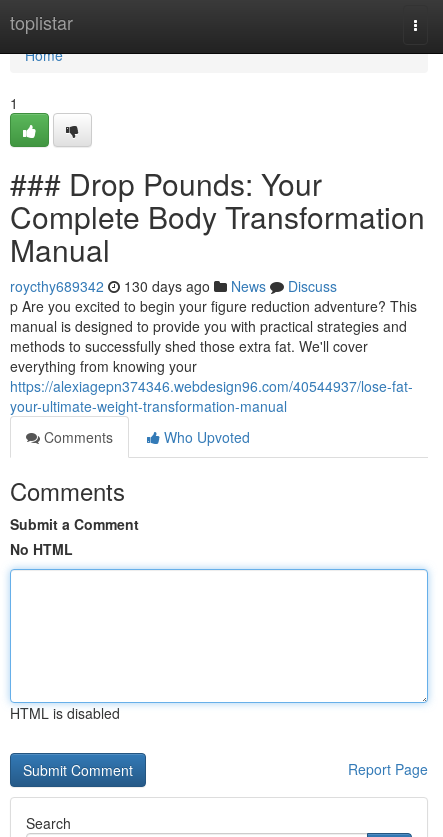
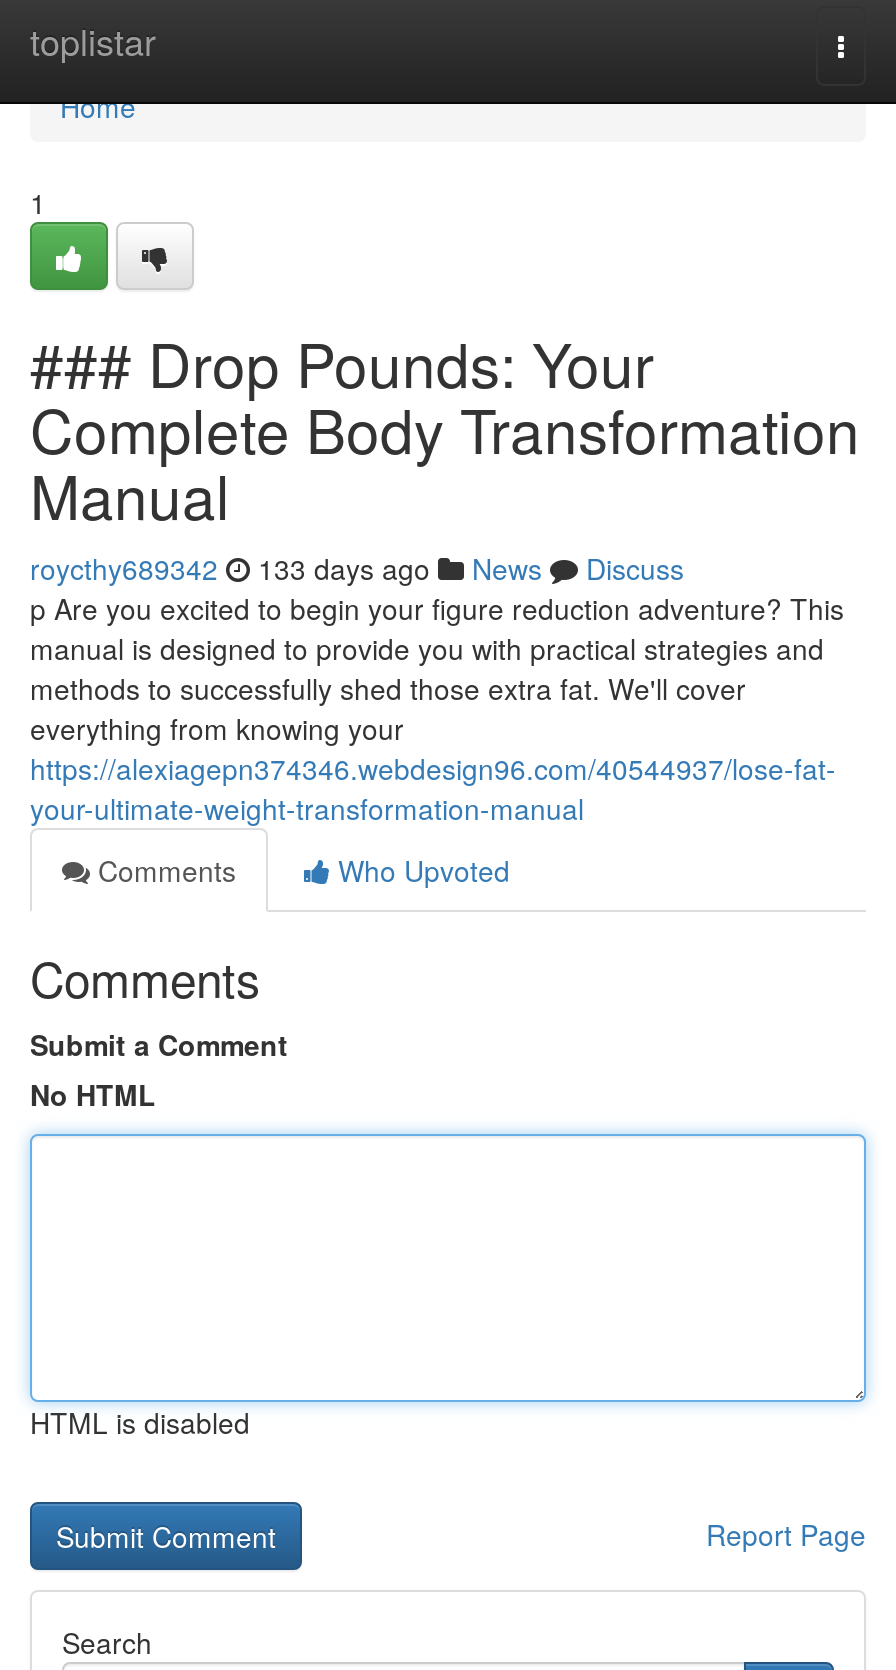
[10,276,337,296] roycthy689342 130 days ago News Discuss -> [30,548,684,588] roycthy689342 133 days ago News Discuss

